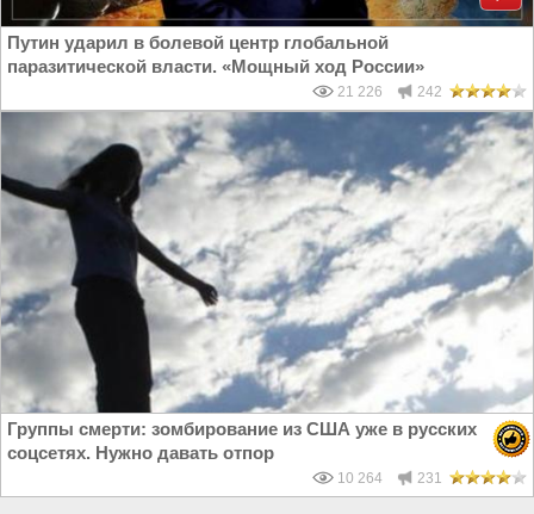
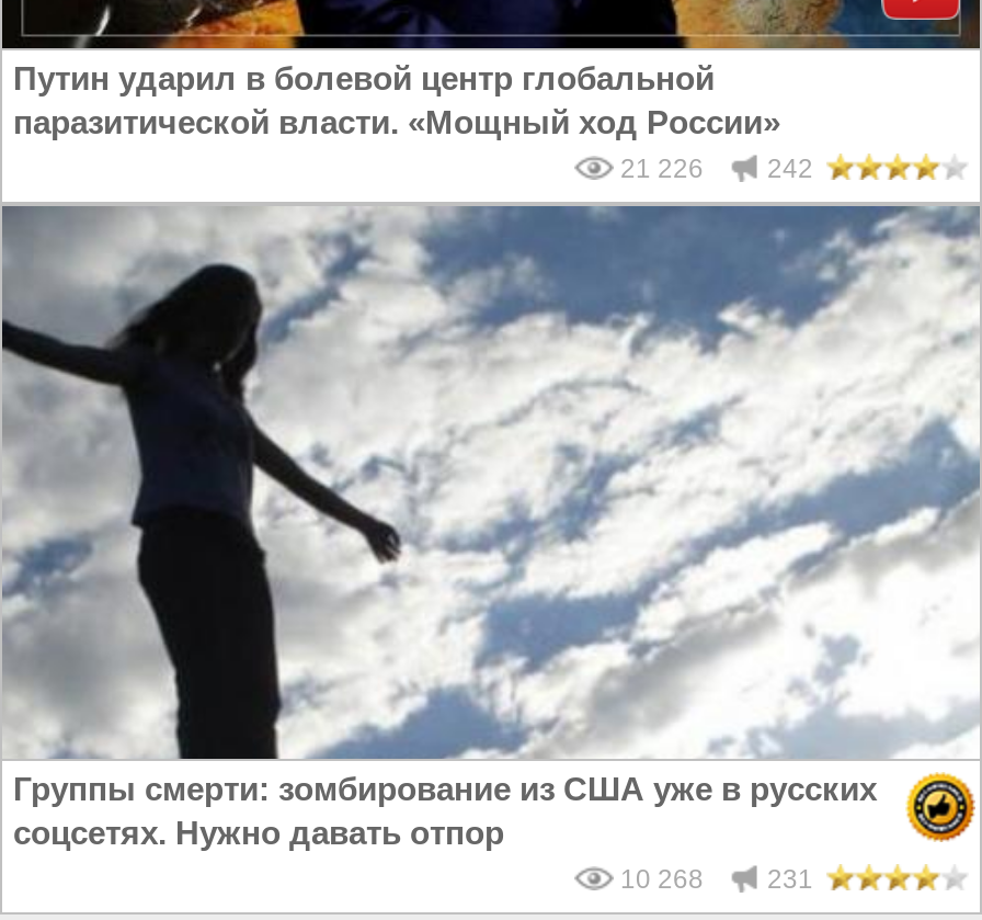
[334,470,442,487] 10 264 231 -> [614,864,813,895] 10 268 231

